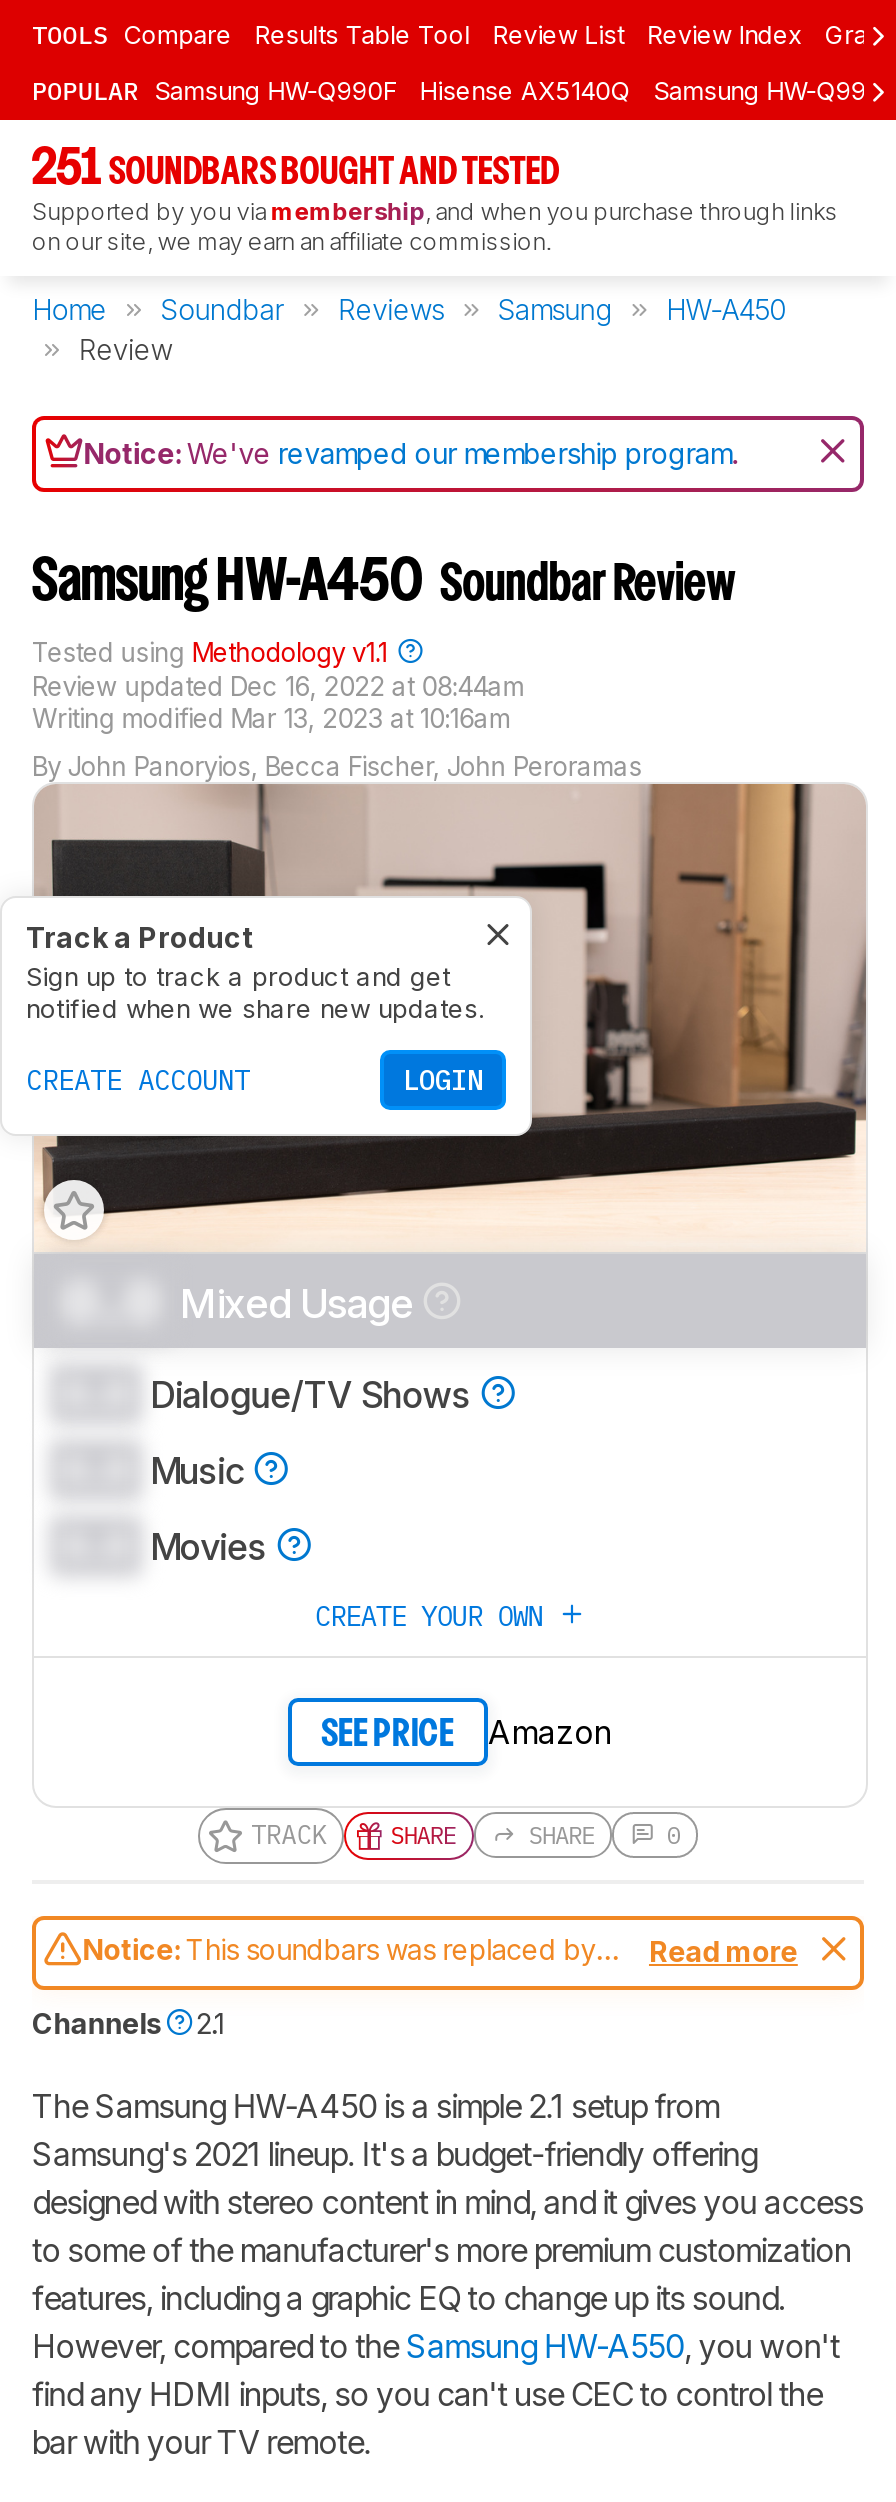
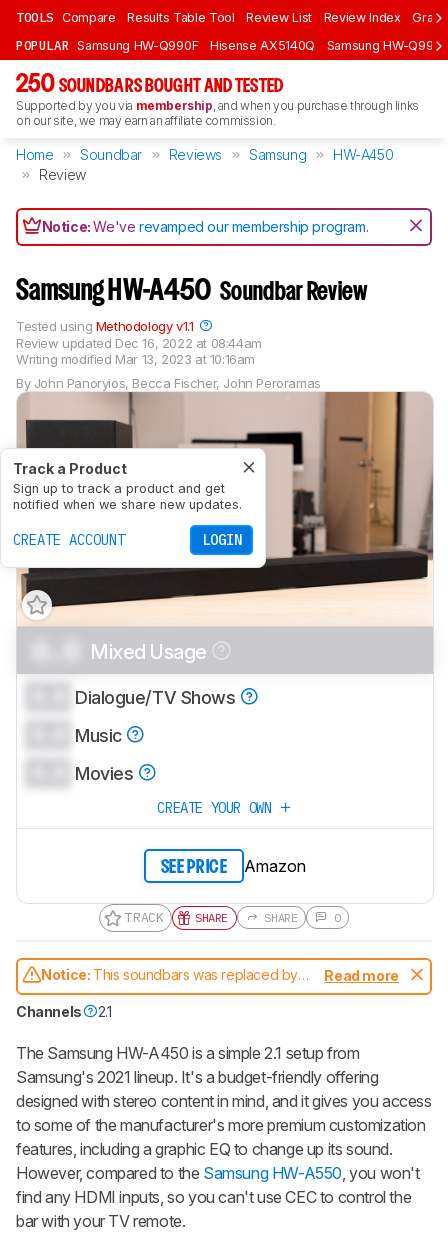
[32,148,559,192] 251 SOUNDBARS BOUGHT AND TESTED -> [16,74,284,96] 250 SOUNDBARS BOUGHT AND TESTED

